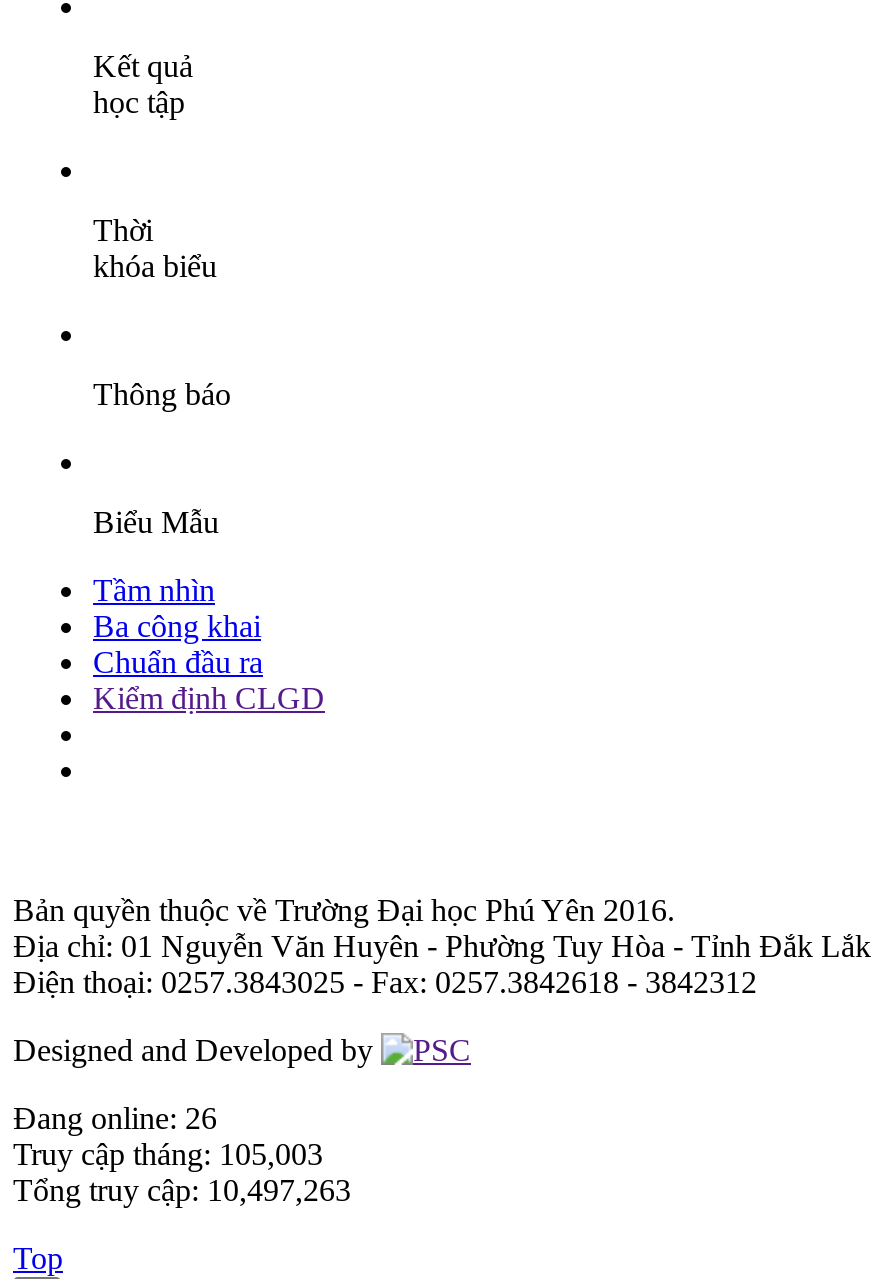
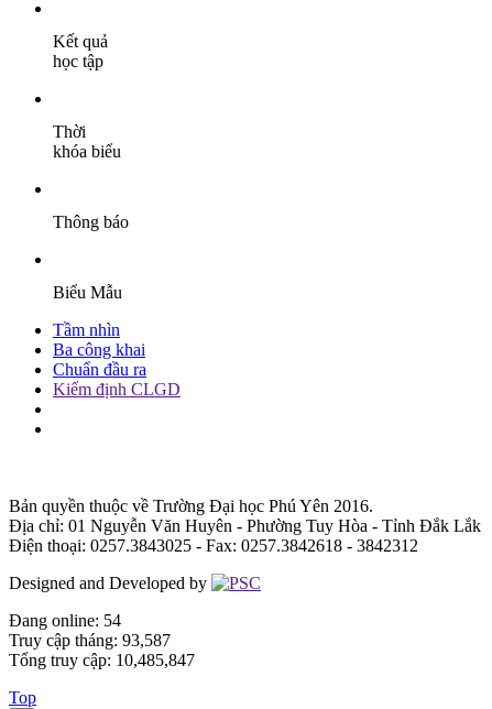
[13,1101,217,1135] Đang online: 26 -> [9,611,121,630] Đang online: 54
[13,1137,323,1171] Truy cập tháng: 105,003 -> [9,631,171,650] Truy cập tháng: 93,587
[13,1173,351,1207] Tổng truy cập: 10,497,263 -> [9,651,195,669] Tổng truy cập: 10,485,847

